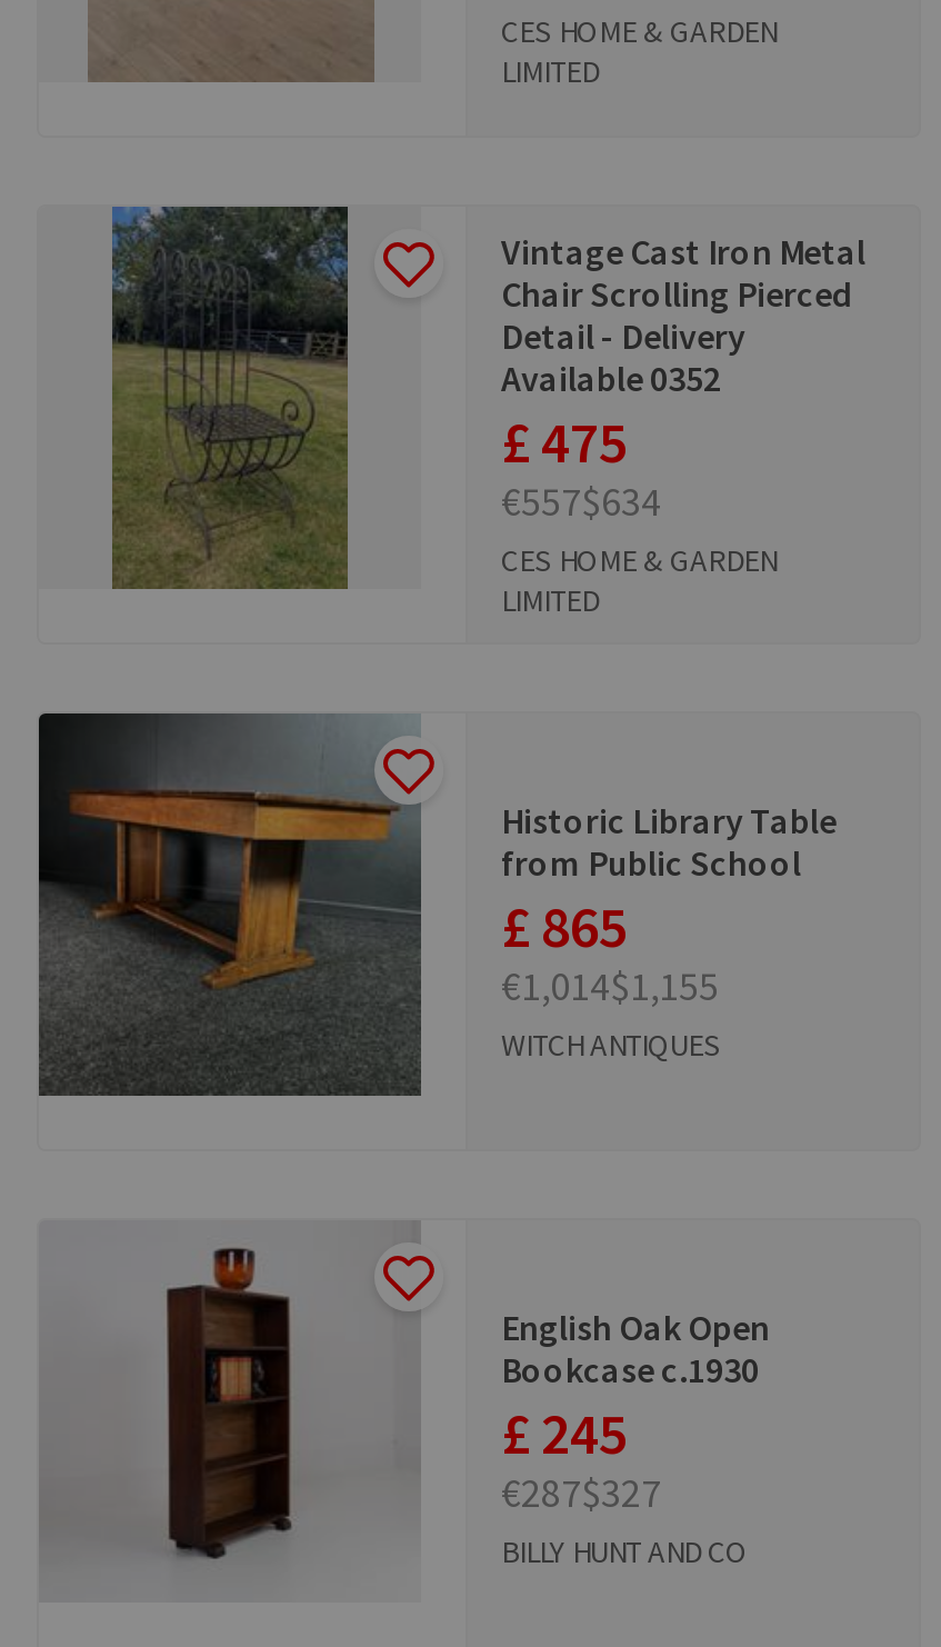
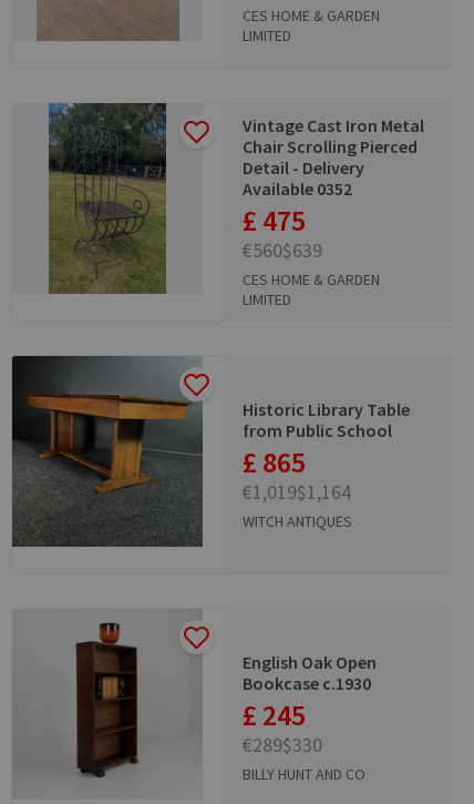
[501,475,661,526] €557$634 -> [243,237,322,262] €560$639
[501,959,719,1010] €1,014$1,155 -> [243,479,351,504] €1,019$1,164
[501,1466,661,1517] €287$327 -> [243,731,322,757] €289$330

